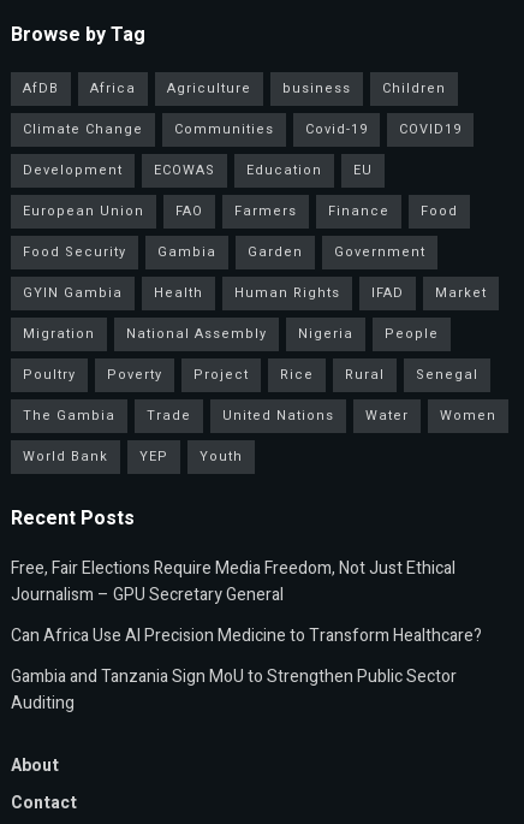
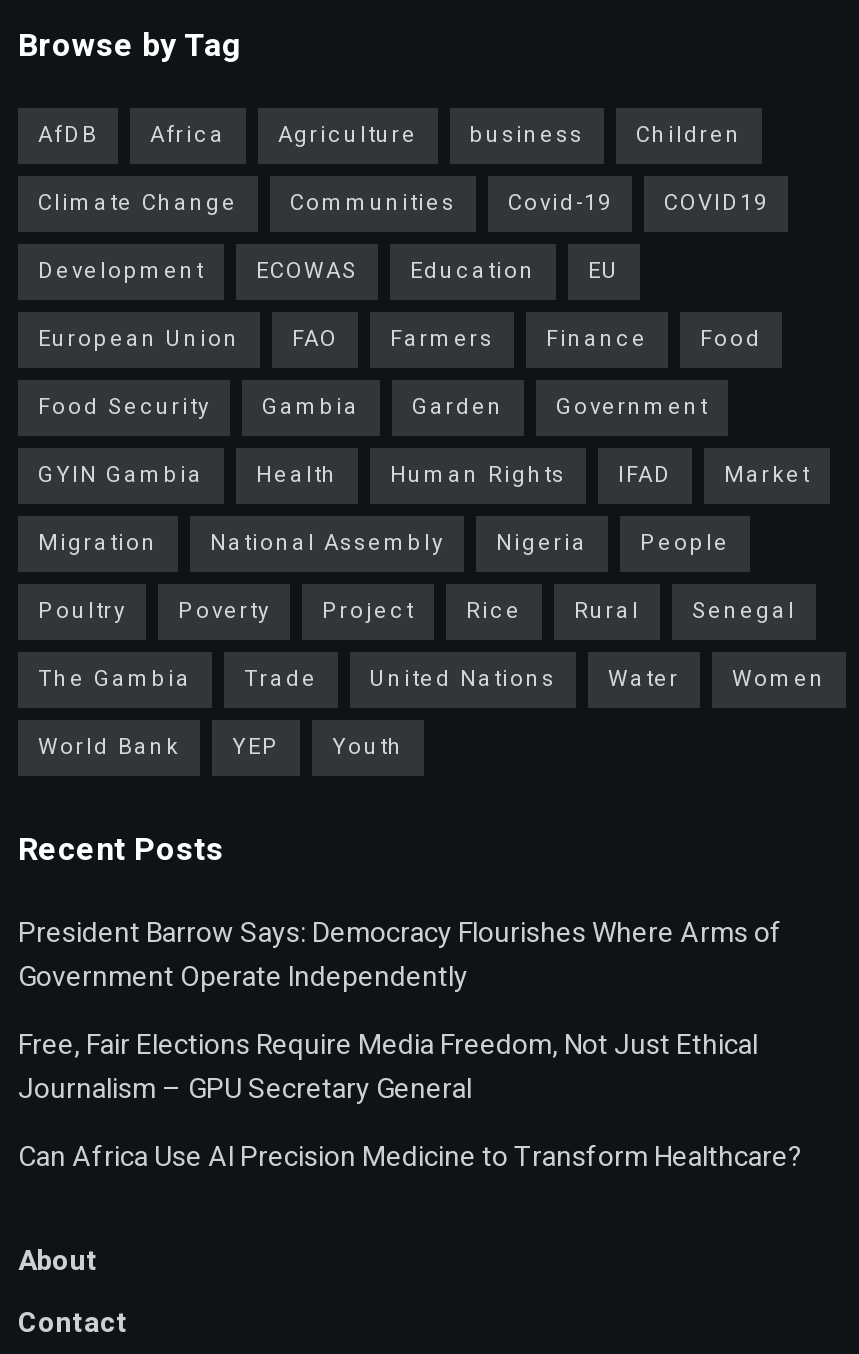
none -> [18,912,782,998] President Barrow Says: Democracy Flourishes Where Arms of | Government Operate Independently
moved [11,556,482,649] -> [18,1024,802,1178]: Free, Fair Elections Require Media Freedom, Not Just Ethical | Journalism – GPU Secretary General | Can Africa Use AI Precision Medicine to Transform Healthcare?
[11,664,457,716] Gambia and Tanzania Sign MoU to Strengthen Public Sector | Auditing -> none

